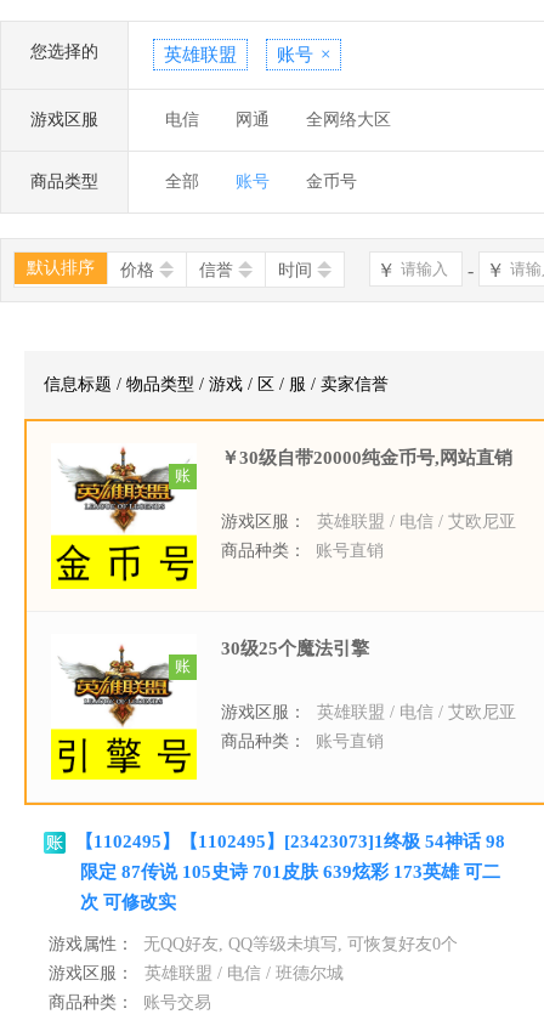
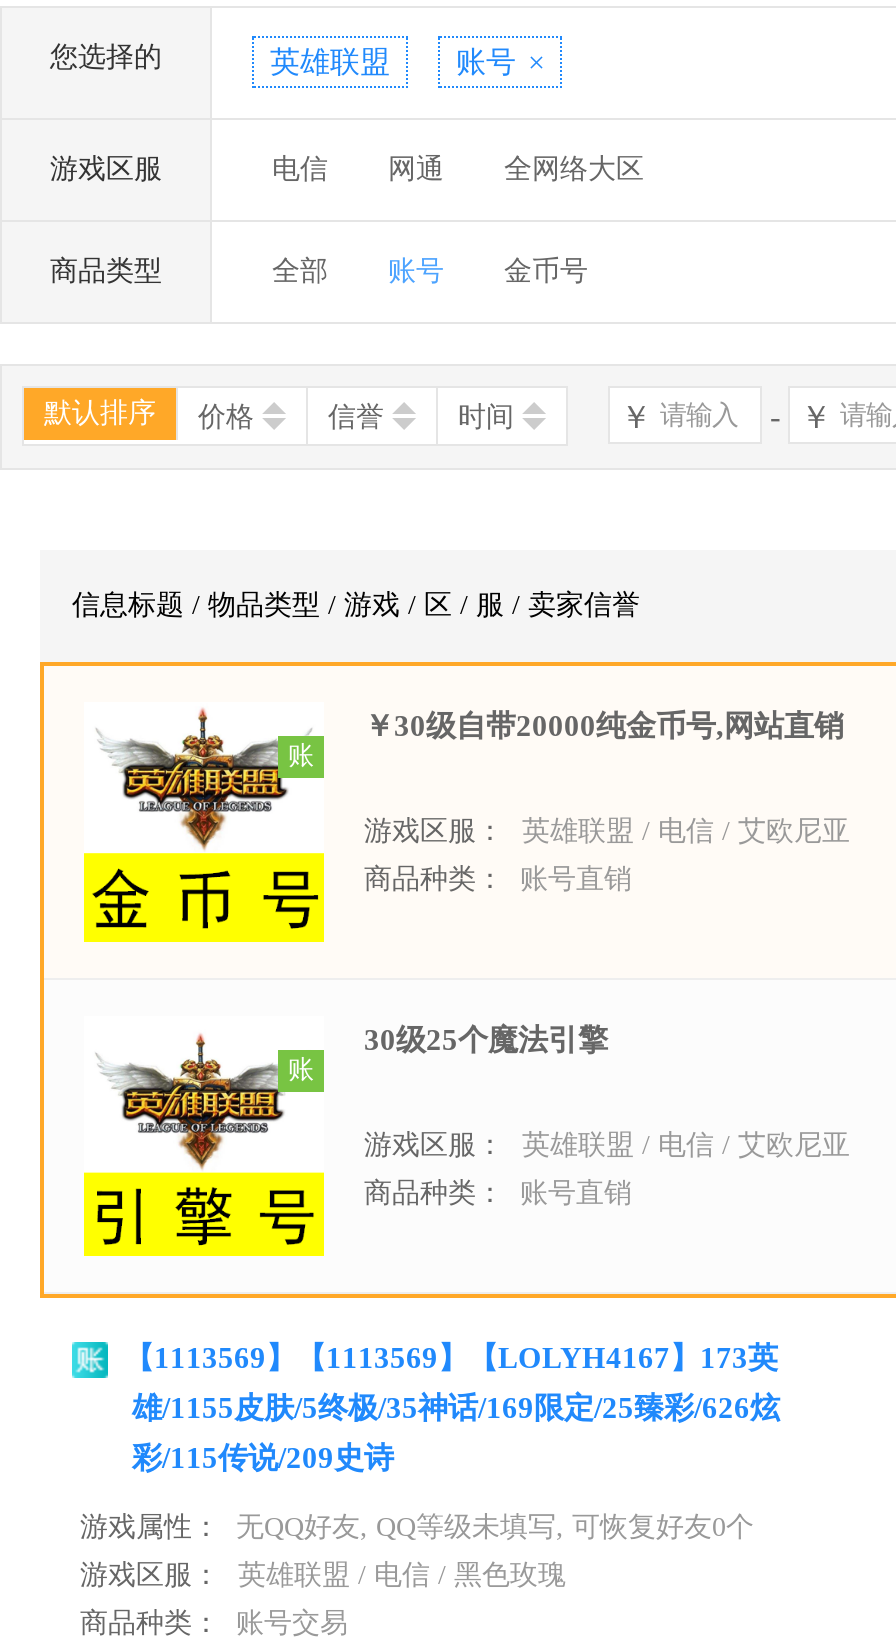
[75,832,505,851] 【1102495】【1102495】[23423073]1终极 54神话 98 -> [124,1342,778,1374] 【1113569】【1113569】【LOLYH4167】173英
[80,862,500,882] 限定 87传说 105史诗 701皮肤 639炫彩 173英雄 可二 -> [132,1392,780,1424] 雄/1155皮肤/5终极/35神话/169限定/25臻彩/626炫
[80,892,176,912] 次 可修改实 -> [132,1442,394,1474] 彩/115传说/209史诗
[49,964,344,982] 游戏区服： 英雄联盟 / 电信 / 班德尔城 -> [80,1560,566,1590] 游戏区服： 英雄联盟 / 电信 / 黑色玫瑰

